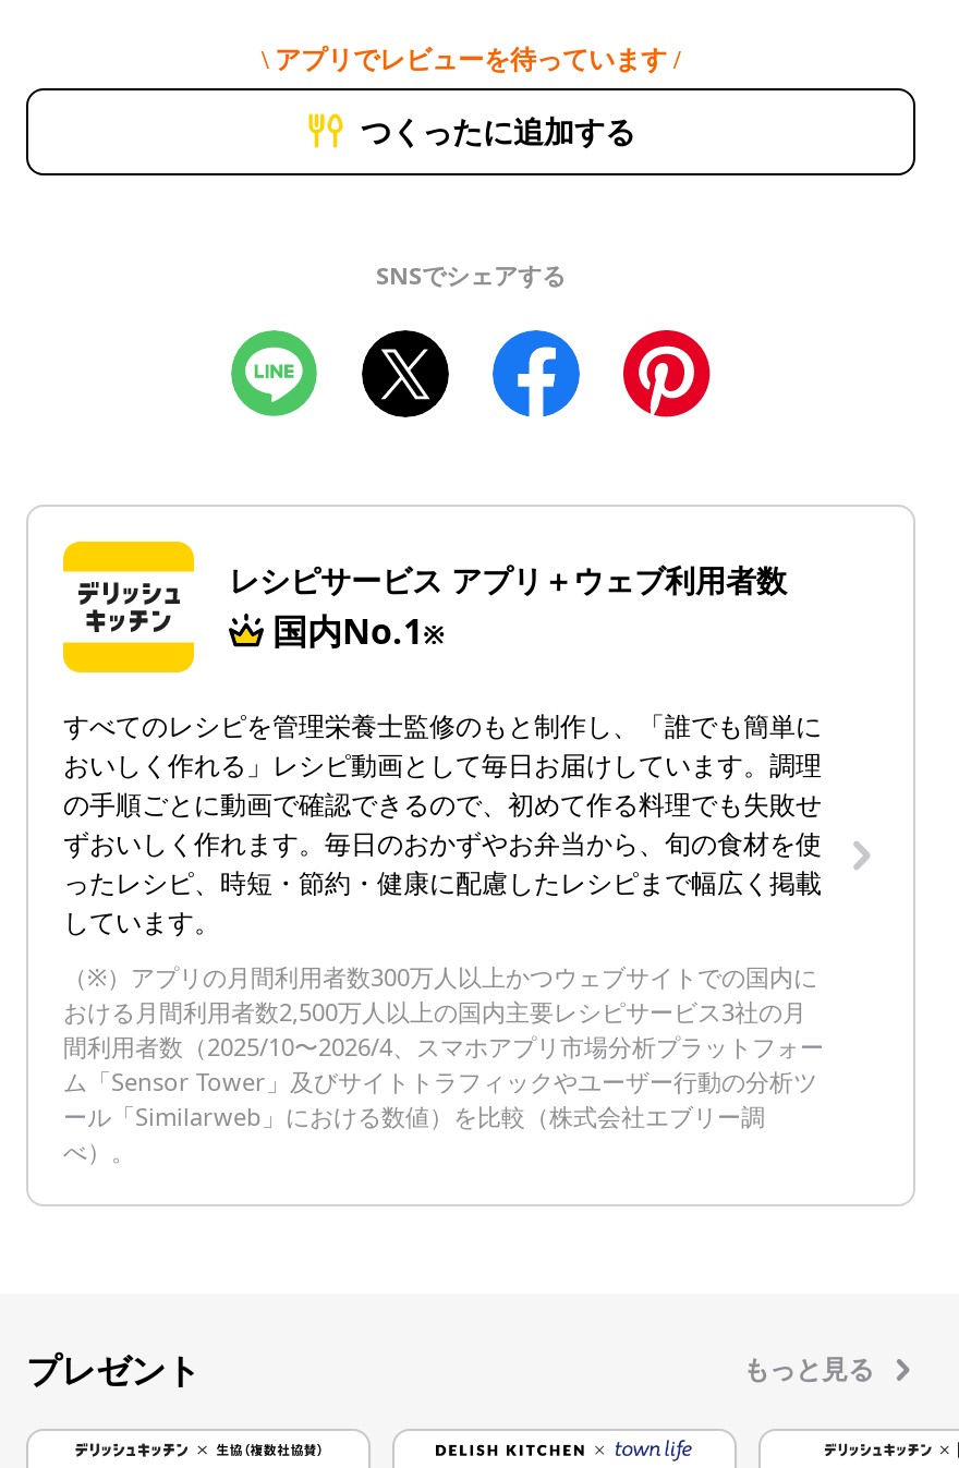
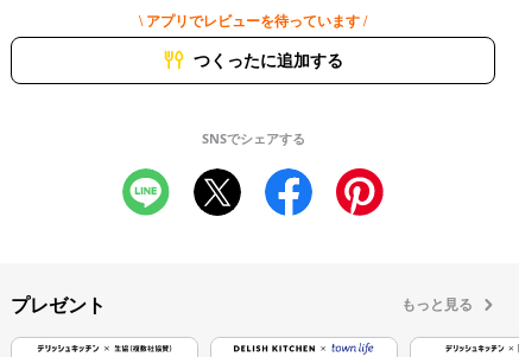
[61,539,824,1166] [image] | レシピサービス アプリ＋ウェブ利用者数 | 国内No.1※ | すべてのレシピを管理栄養士監修のもと制作し、「誰でも簡単に | おいしく作れる」レシピ動画として毎日お届けしています。調理 | の手順ごとに動画で確認できるので、初めて作る料理でも失敗せ | ずおいしく作れます。毎日のおかずやお弁当から、旬の食材を使 | ったレシピ、時短・節約・健康に配慮したレシピまで幅広く掲載 | しています。 | （※）アプリの月間利用者数300万人以上かつウェブサイトでの国内に | おける月間利用者数2,500万人以上の国内主要レシピサービス3社の月 | 間利用者数（2025/10〜2026/4、スマホアプリ市場分析プラットフォー | ム「Sensor Tower」及びサイトトラフィックやユーザー行動の分析ツ | ール「Similarweb」における数値）を比較（株式会社エブリー調 | べ）。 -> none

